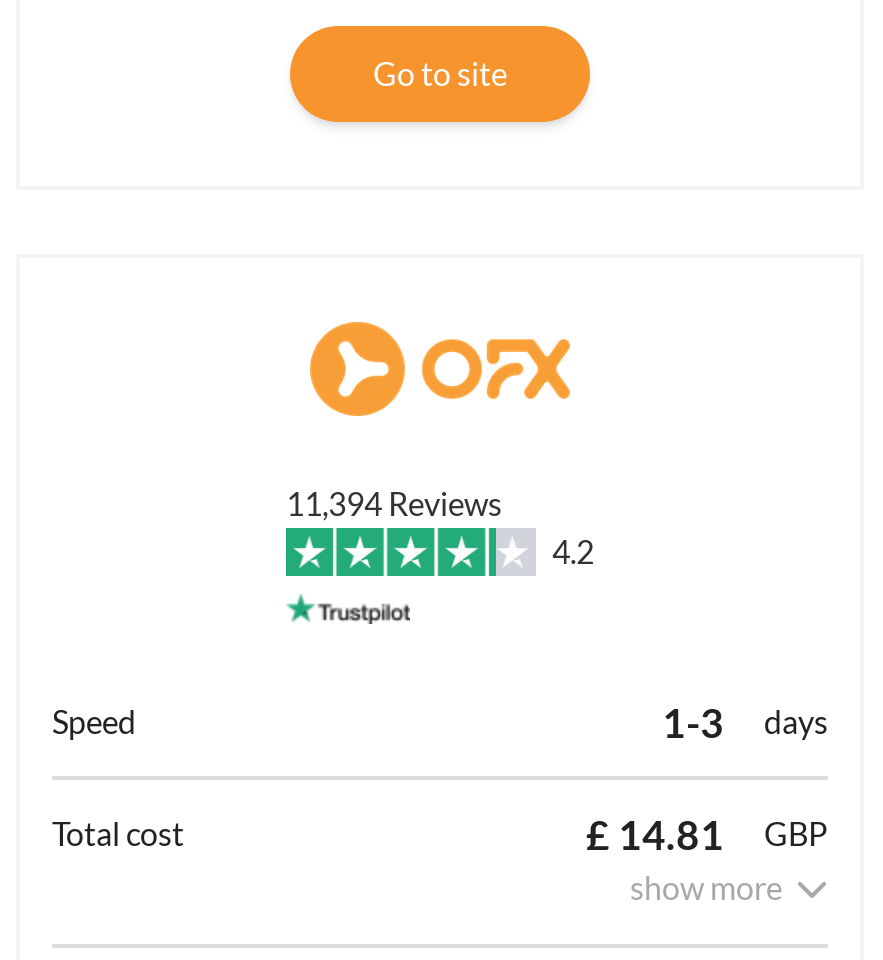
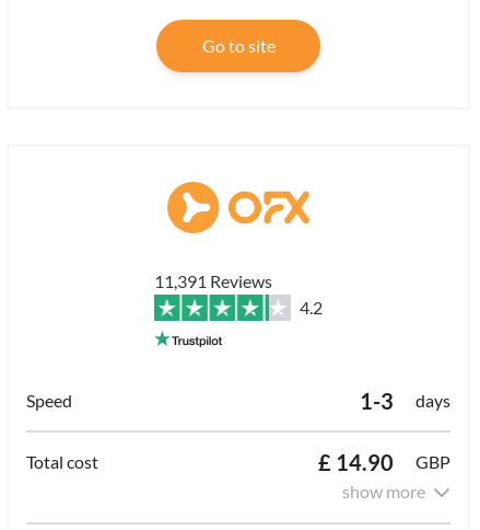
[286,485,502,523] 11,394 Reviews -> [154,271,272,292] 11,391 Reviews
[586,811,828,859] £ 14.81 GBP -> [318,449,450,476] £ 14.90 GBP

